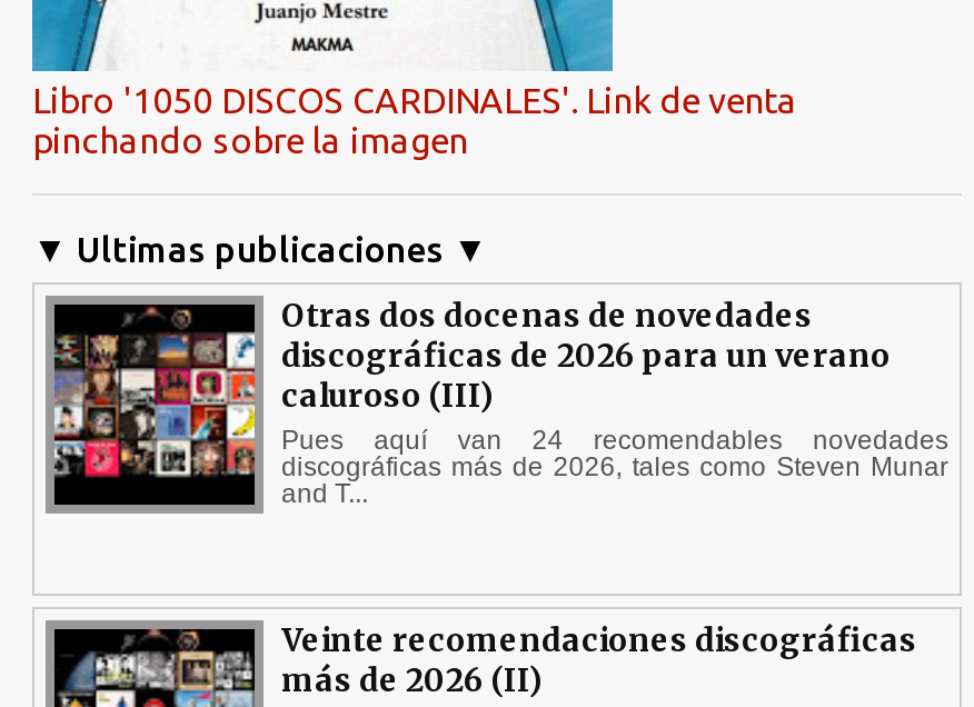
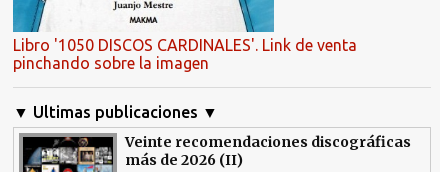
[52,296,948,514] [image] | Otras dos docenas de novedades | discográficas de 2026 para un verano | caluroso (III) | Pues aquí van 24 recomendables novedades | discográficas más de 2026, tales como Steven Munar | and T... -> none

